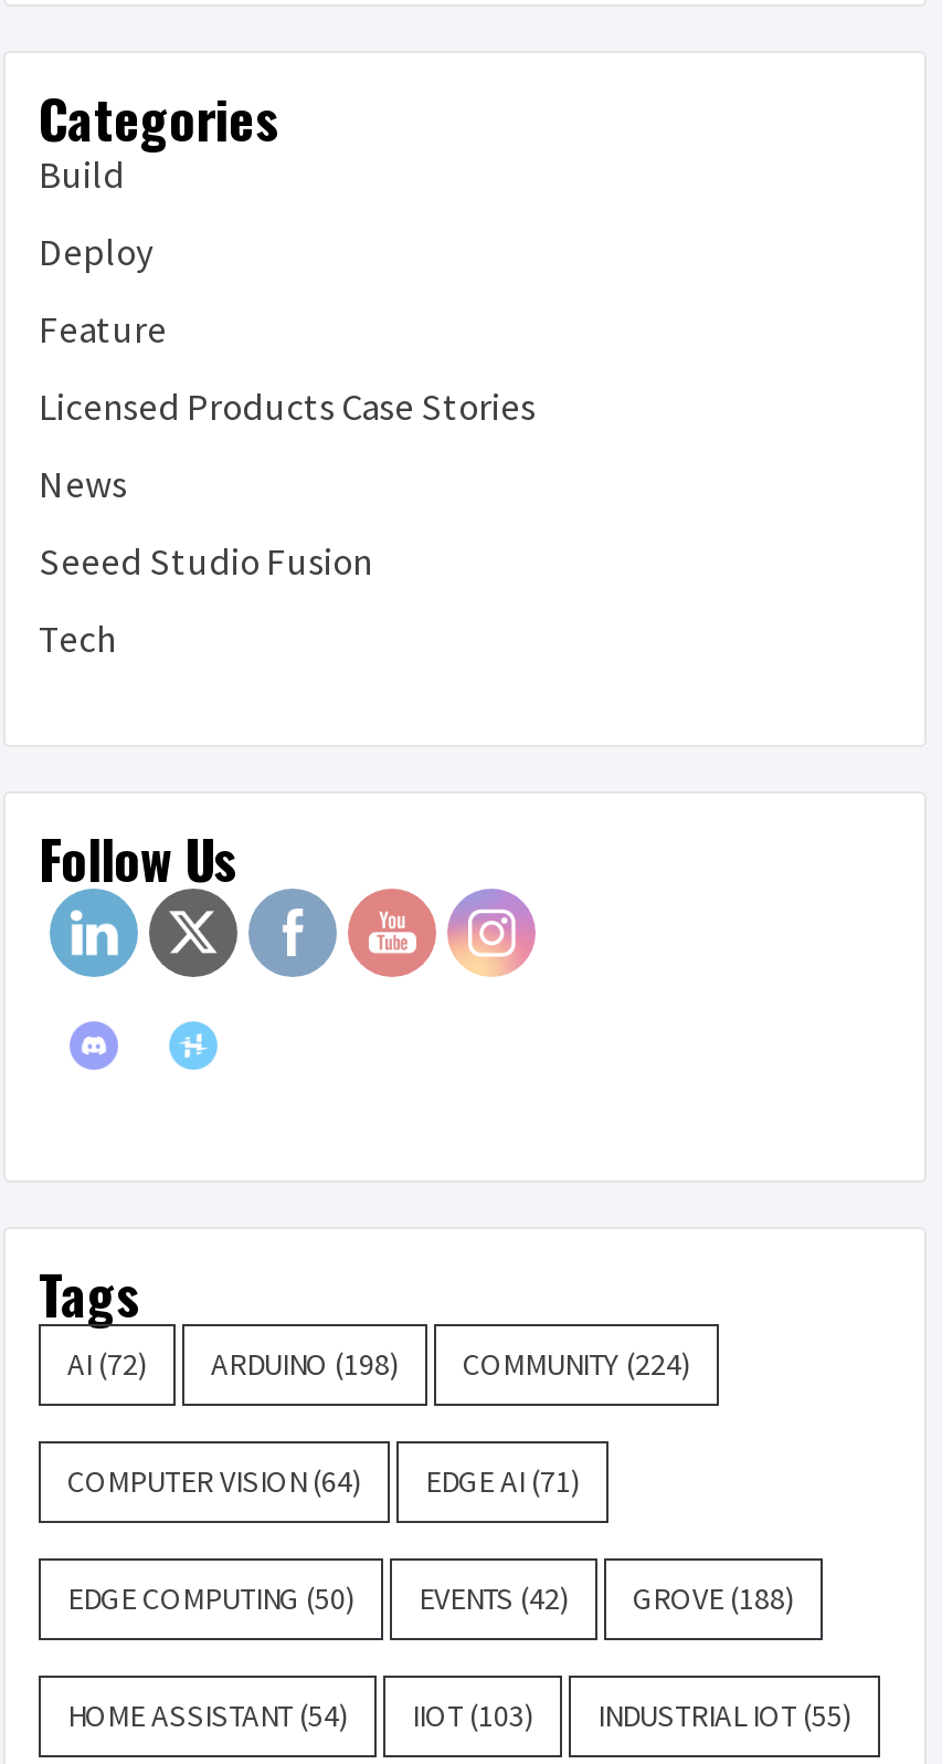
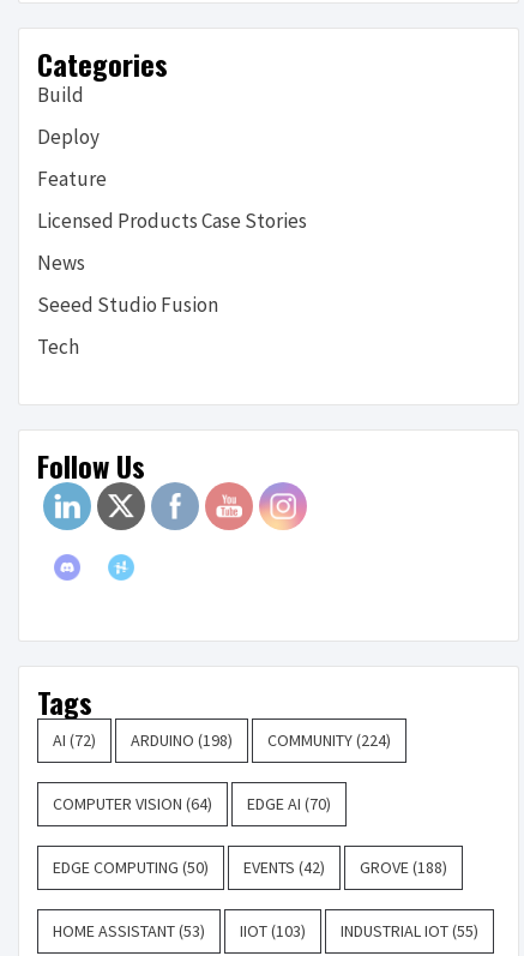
[67,1461,580,1501] COMPUTER VISION (64) EDGE AI (71) -> [53,793,331,814] COMPUTER VISION (64) EDGE AI (70)
[67,1695,348,1735] HOME ASSISTANT (54) -> [53,920,205,941] HOME ASSISTANT (53)

